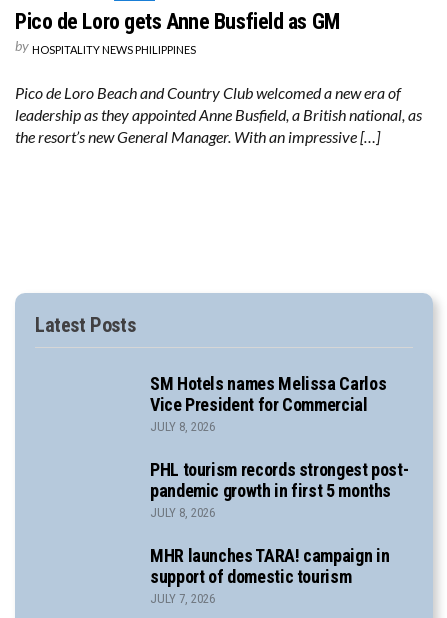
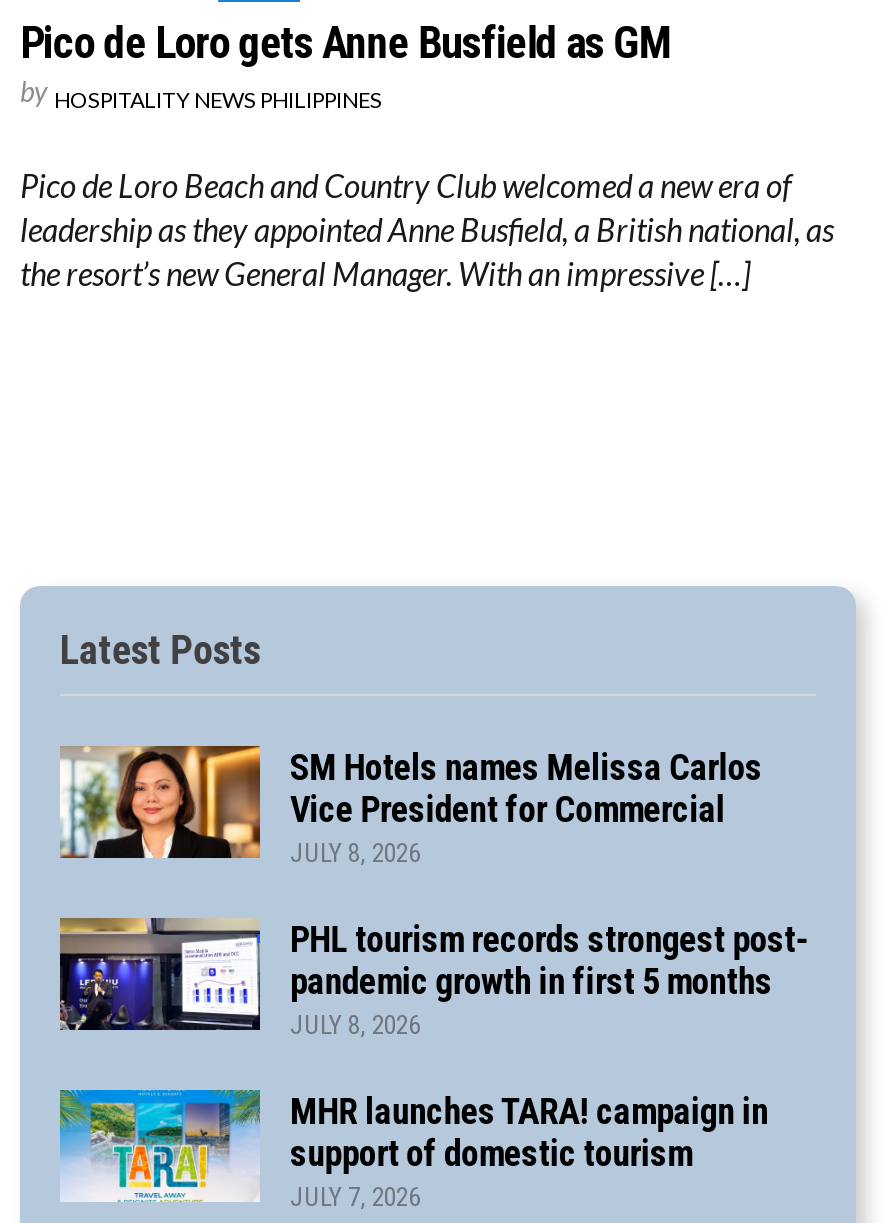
none -> [60,744,262,860] [image]
none -> [58,916,262,1032] [image]
none -> [58,1088,262,1202] [image]

